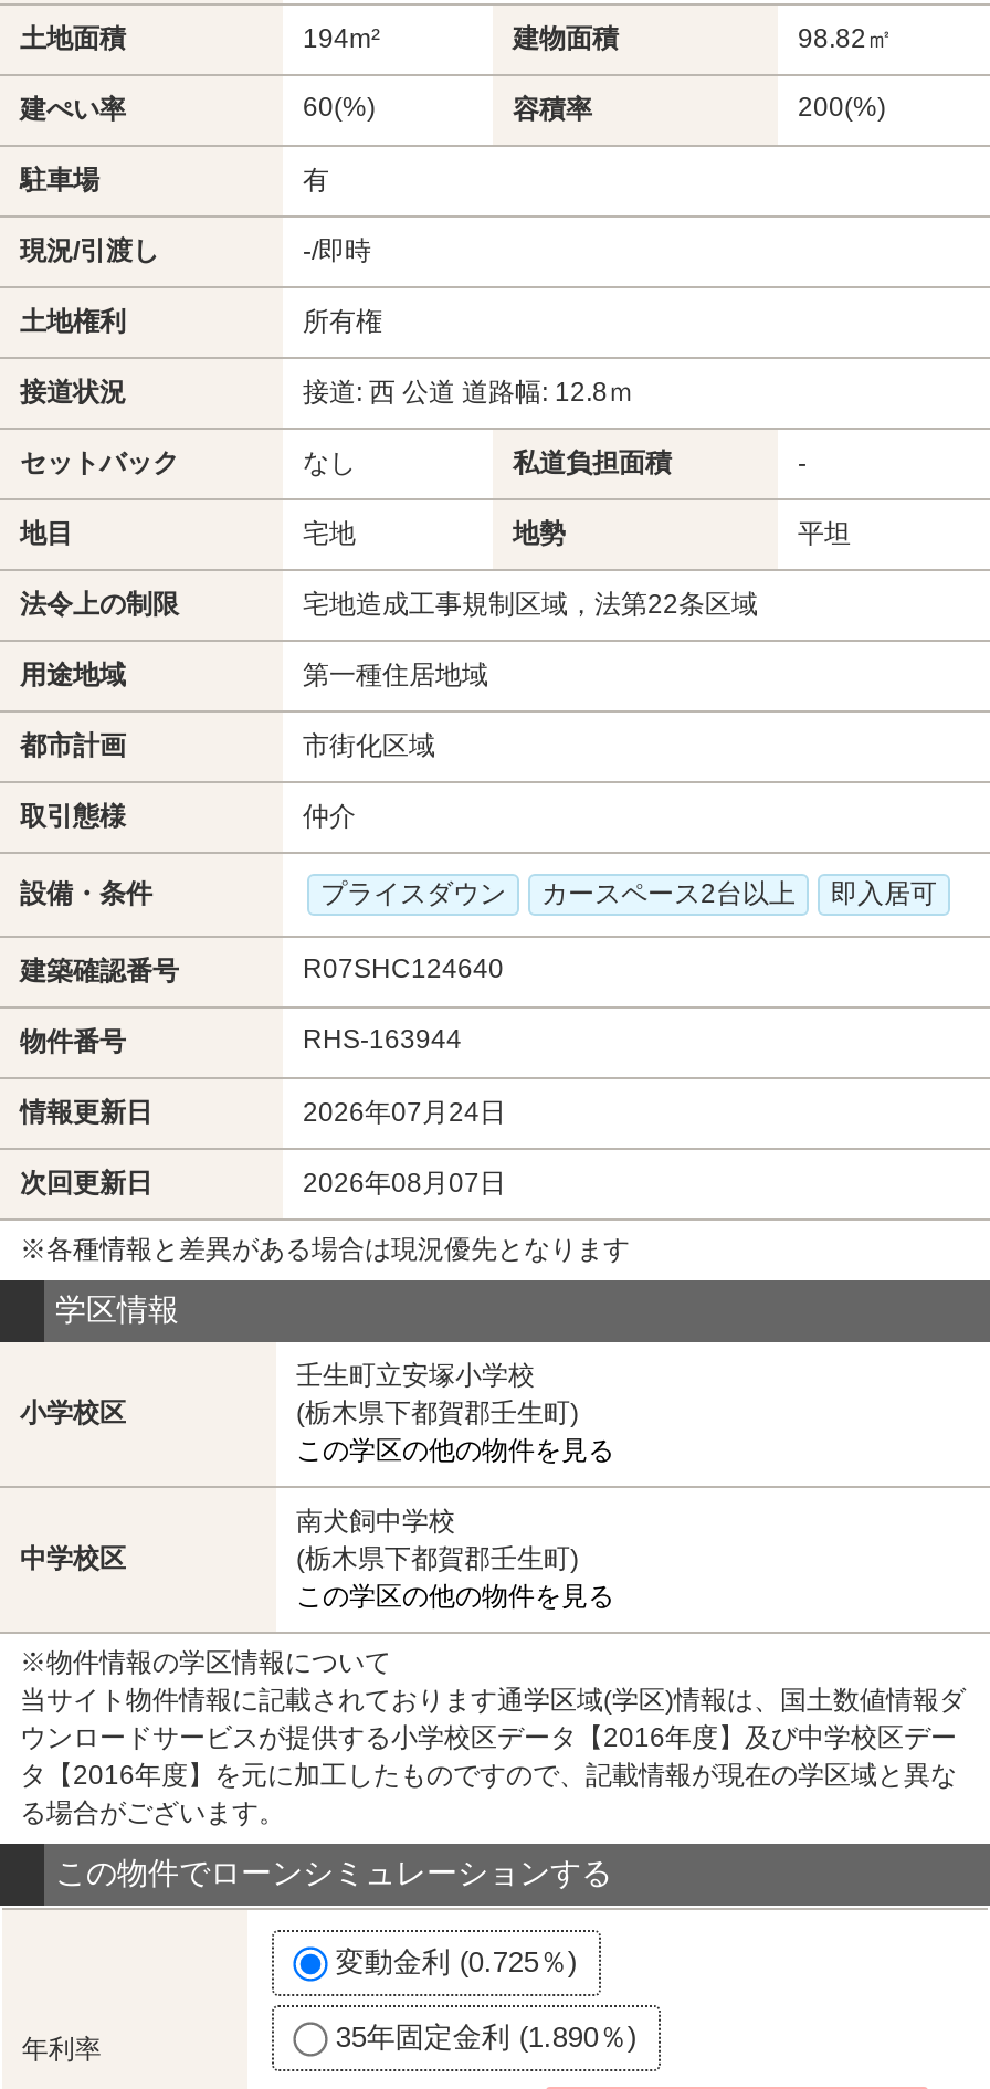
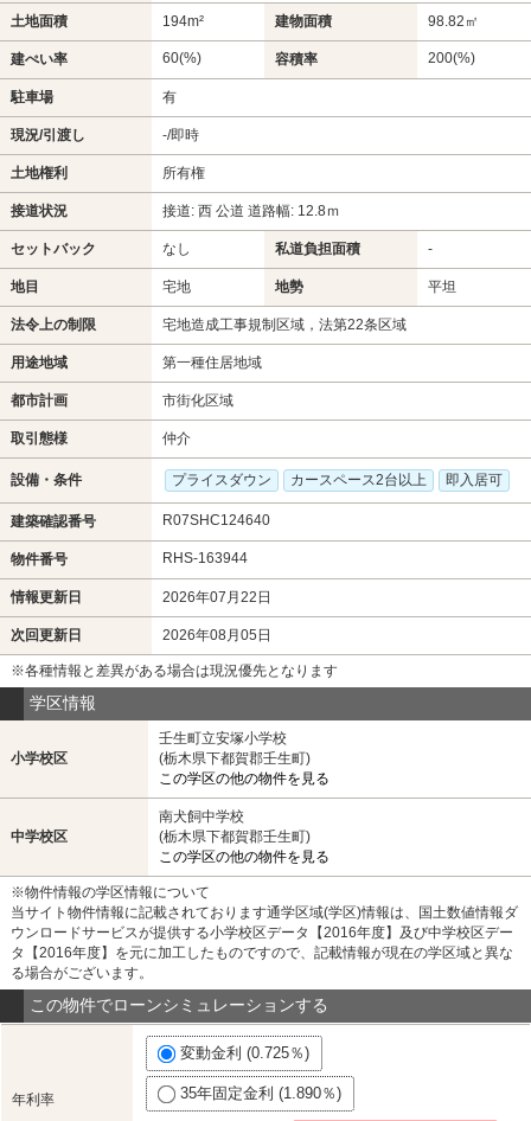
[303,1096,506,1127] 2026年07月24日 -> [162,588,271,605] 2026年07月22日
[303,1167,506,1198] 2026年08月07日 -> [162,626,271,643] 2026年08月05日

